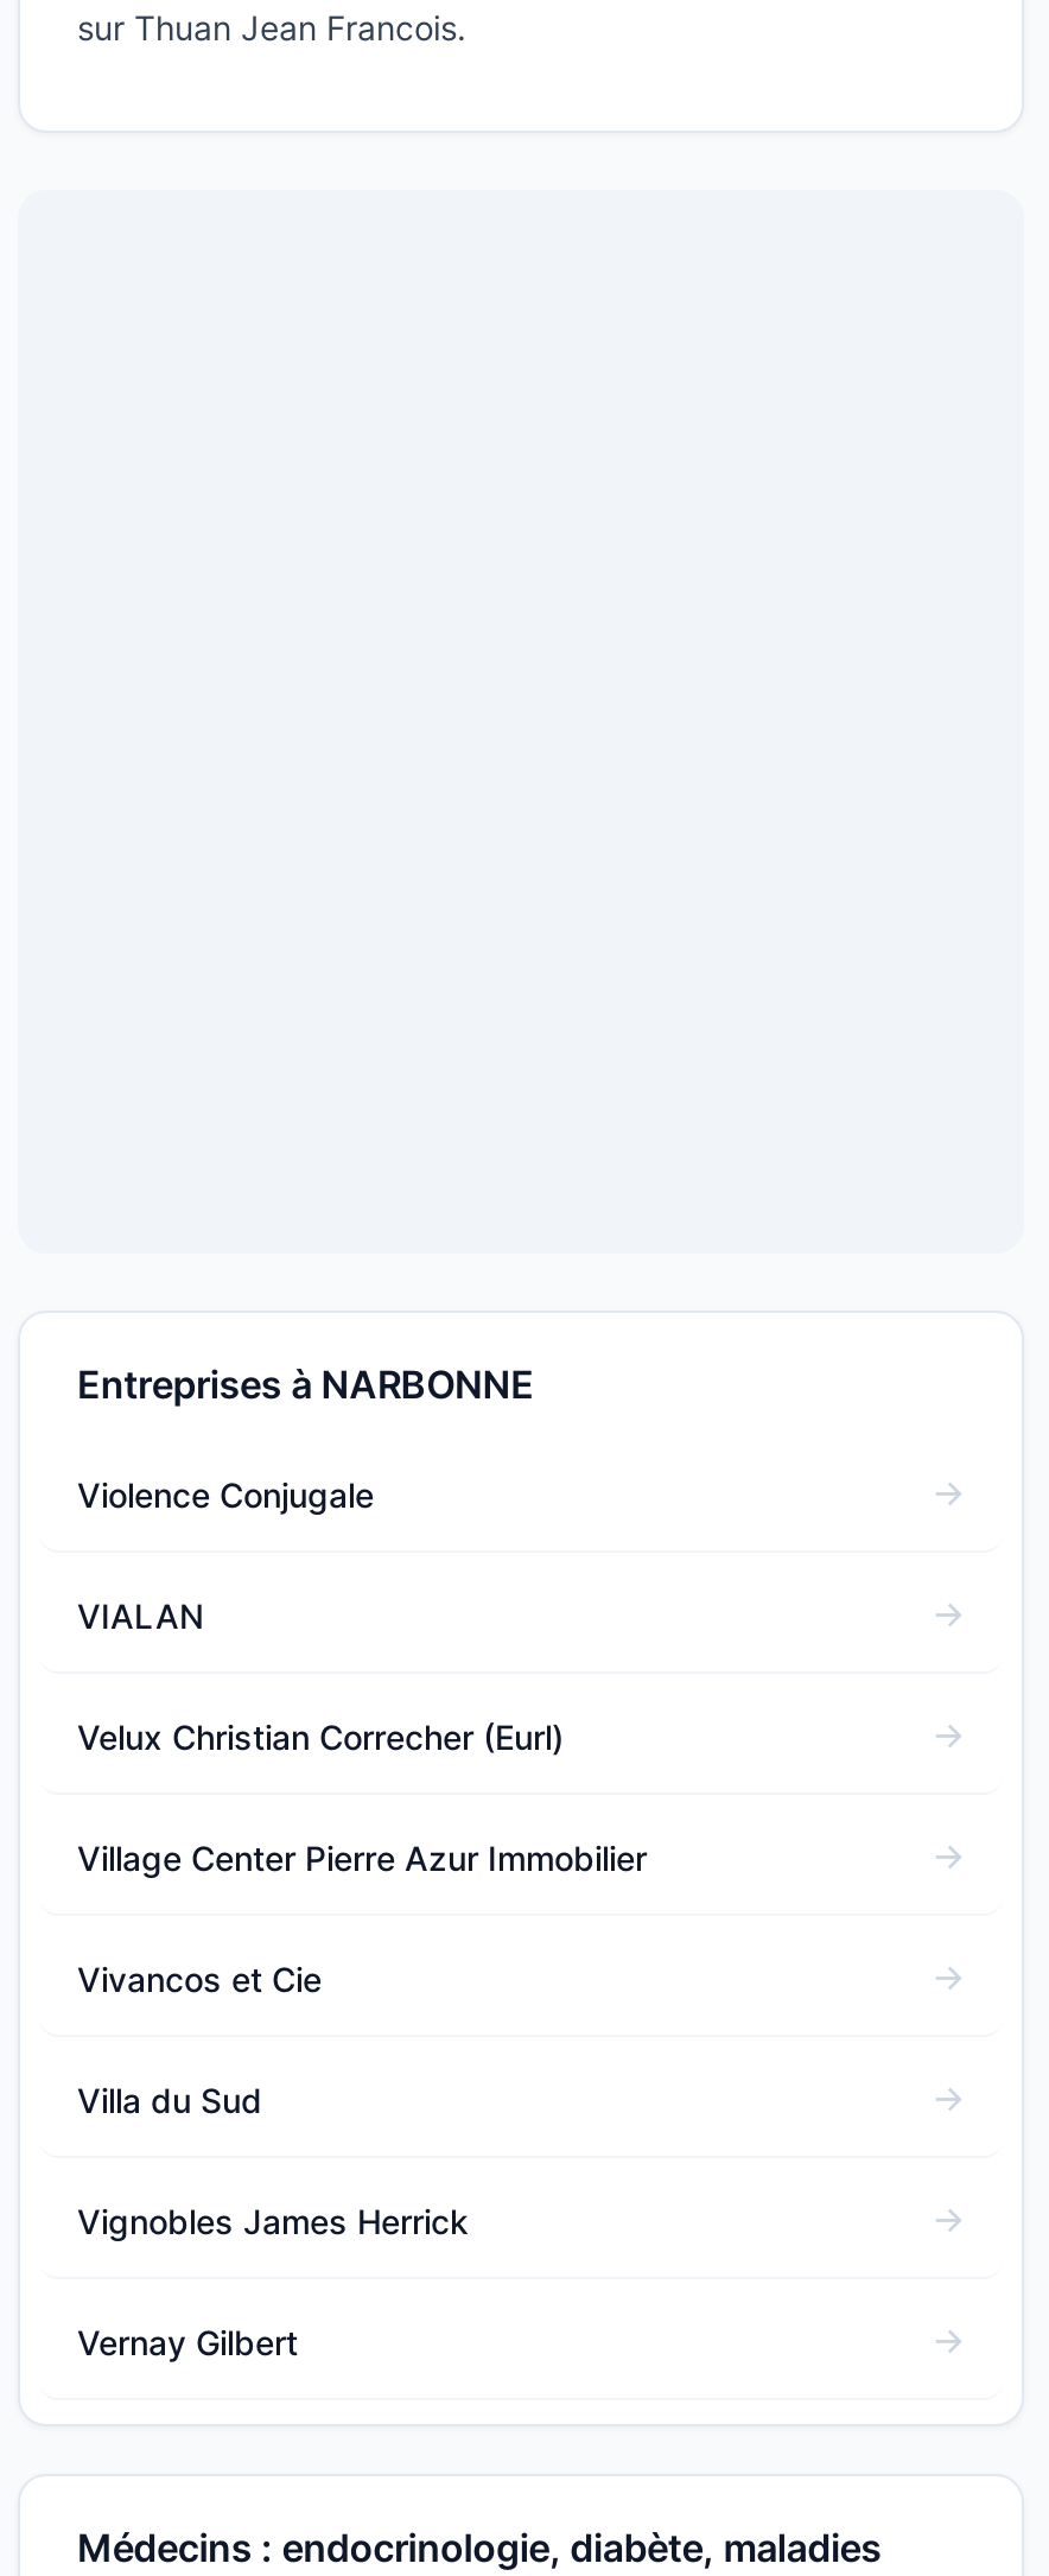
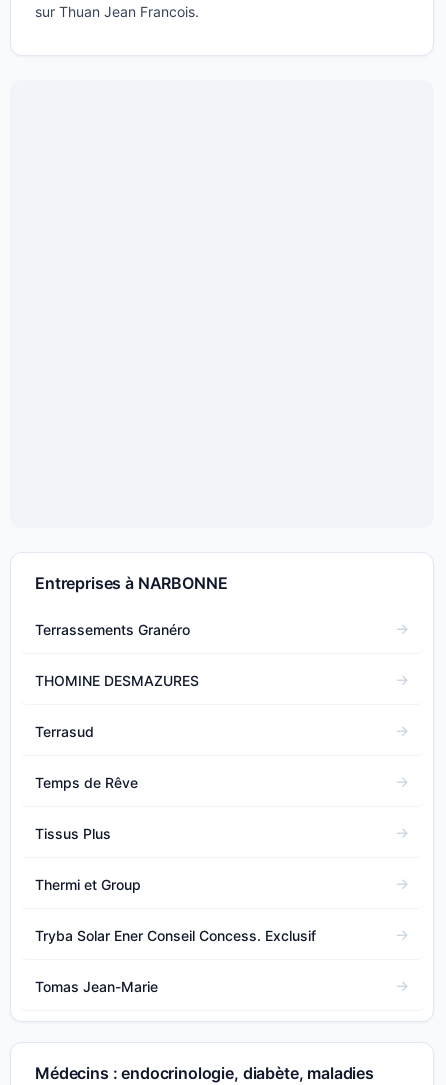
[77,1473,374,1514] Violence Conjugale -> [35,620,190,637] Terrassements Granéro
[77,1594,203,1635] VIALAN -> [35,671,199,688] THOMINE DESMAZURES
[77,1715,564,1756] Velux Christian Correcher (Eurl) -> [35,722,94,739] Terrasud
[77,1836,647,1877] Village Center Pierre Azur Immobilier -> [35,773,138,790] Temps de Rêve
[77,1958,322,1998] Vivancos et Cie -> [35,824,111,841] Tissus Plus
[77,2079,262,2119] Villa du Sud -> [35,875,141,892] Thermi et Group
[77,2200,469,2240] Vignobles James Herrick -> [35,926,316,943] Tryba Solar Ener Conseil Concess. Exclusif
[77,2321,298,2361] Vernay Gilbert -> [35,977,158,994] Tomas Jean-Marie

